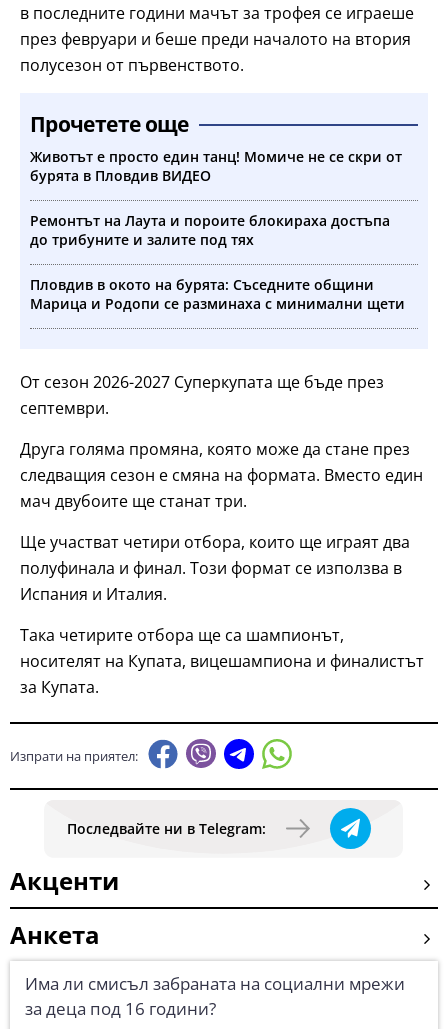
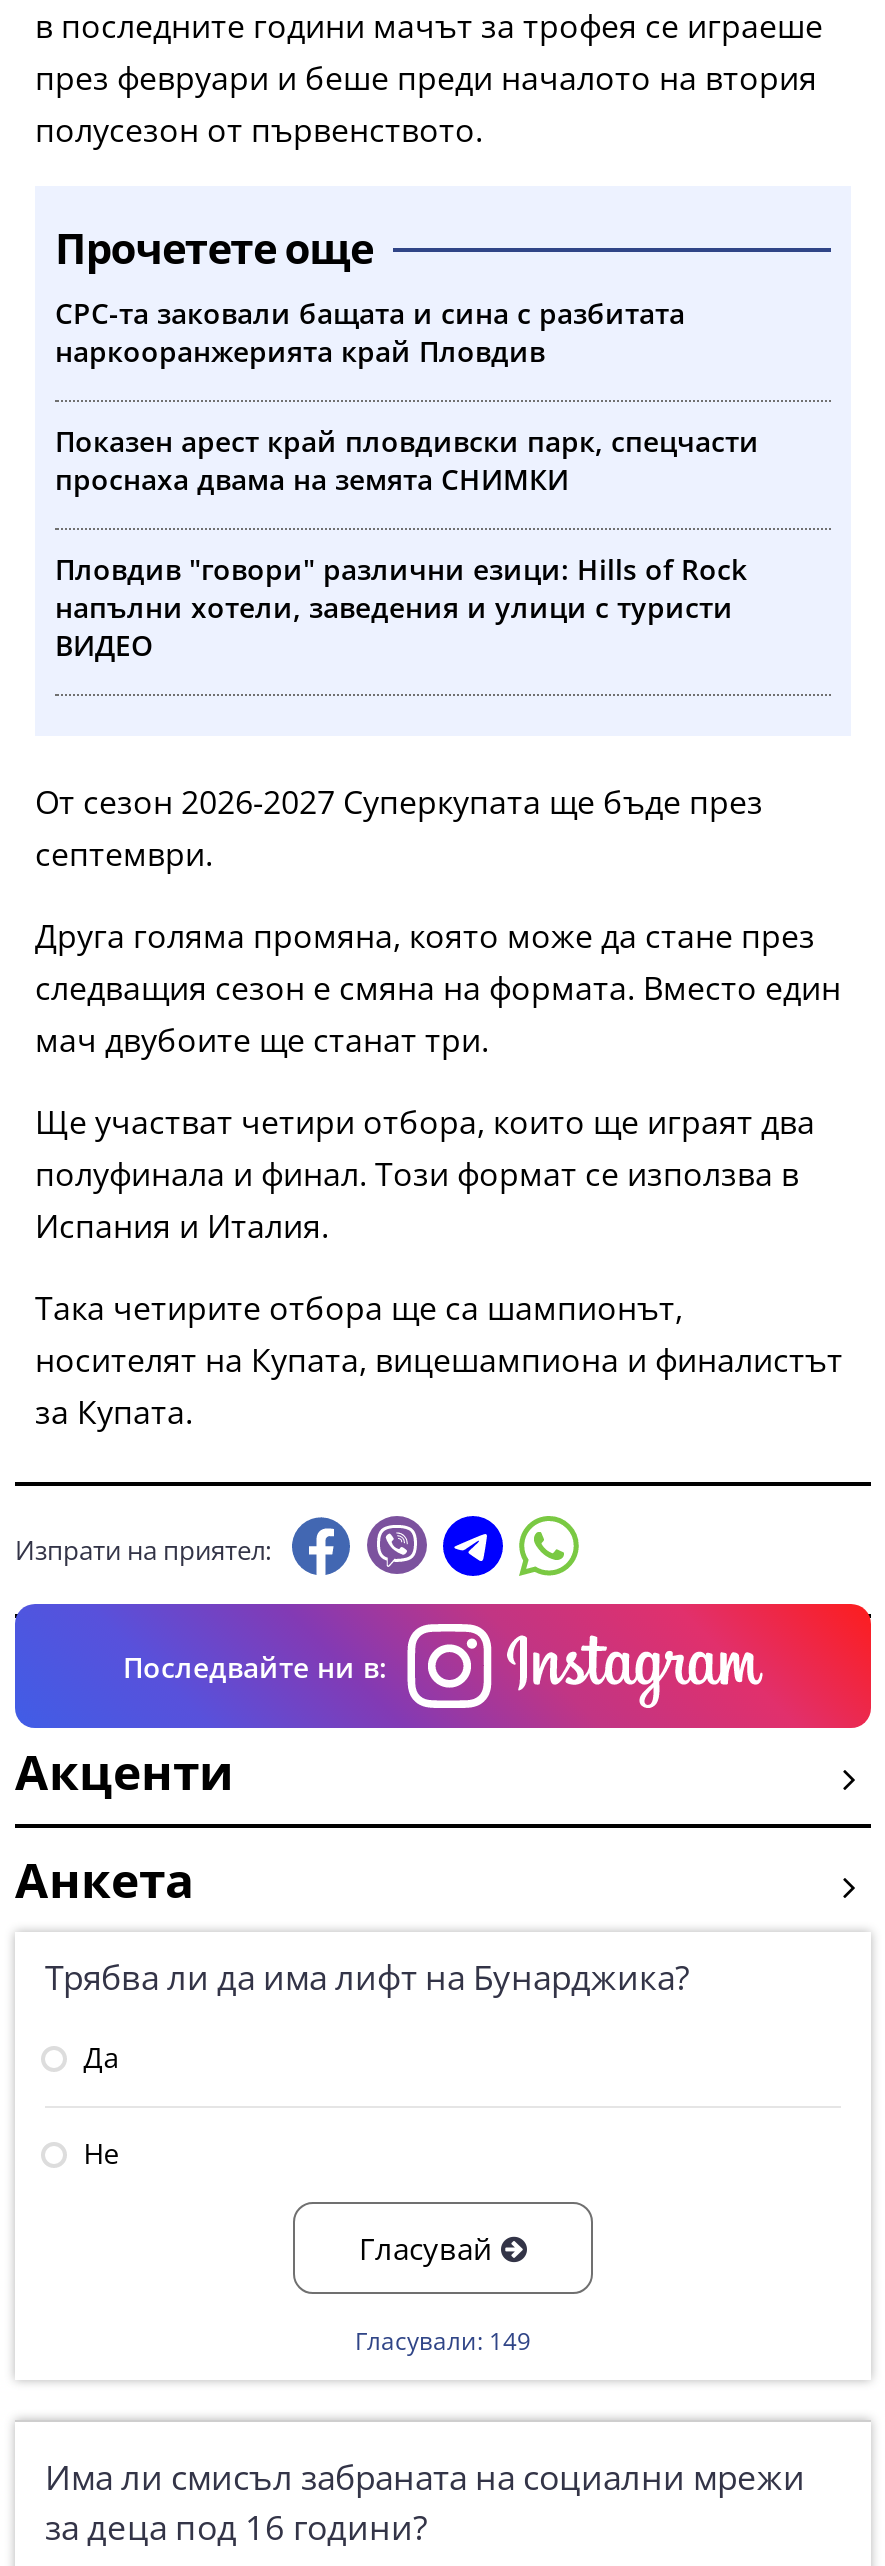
[30,147,402,185] Животът е просто един танц! Момиче не се скри от | бурята в Пловдив ВИДЕО -> [55,294,685,370] СРС-та заковали бащата и сина с разбитата | наркооранжерията край Пловдив
[30,211,390,249] Ремонтът на Лаута и пороите блокираха достъпа | до трибуните и залите под тях -> [55,422,759,498] Показен арест край пловдивски парк, спецчасти | проснаха двама на земята СНИМКИ
[30,275,405,313] Пловдив в окото на бурята: Съседните общини | Марица и Родопи се разминаха с минимални щети -> [55,550,747,664] Пловдив "говори" различни езици: Hills of Rock | напълни хотели, заведения и улици с туристи | ВИДЕО
[67,819,266,838] Последвайте ни в Telegram: -> [123,1647,387,1685] Последвайте ни в:
none -> [45,1954,689,2358] Трябва ли да има лифт на Бунарджика? | Да | Не | Гласувай | Гласували: 149

